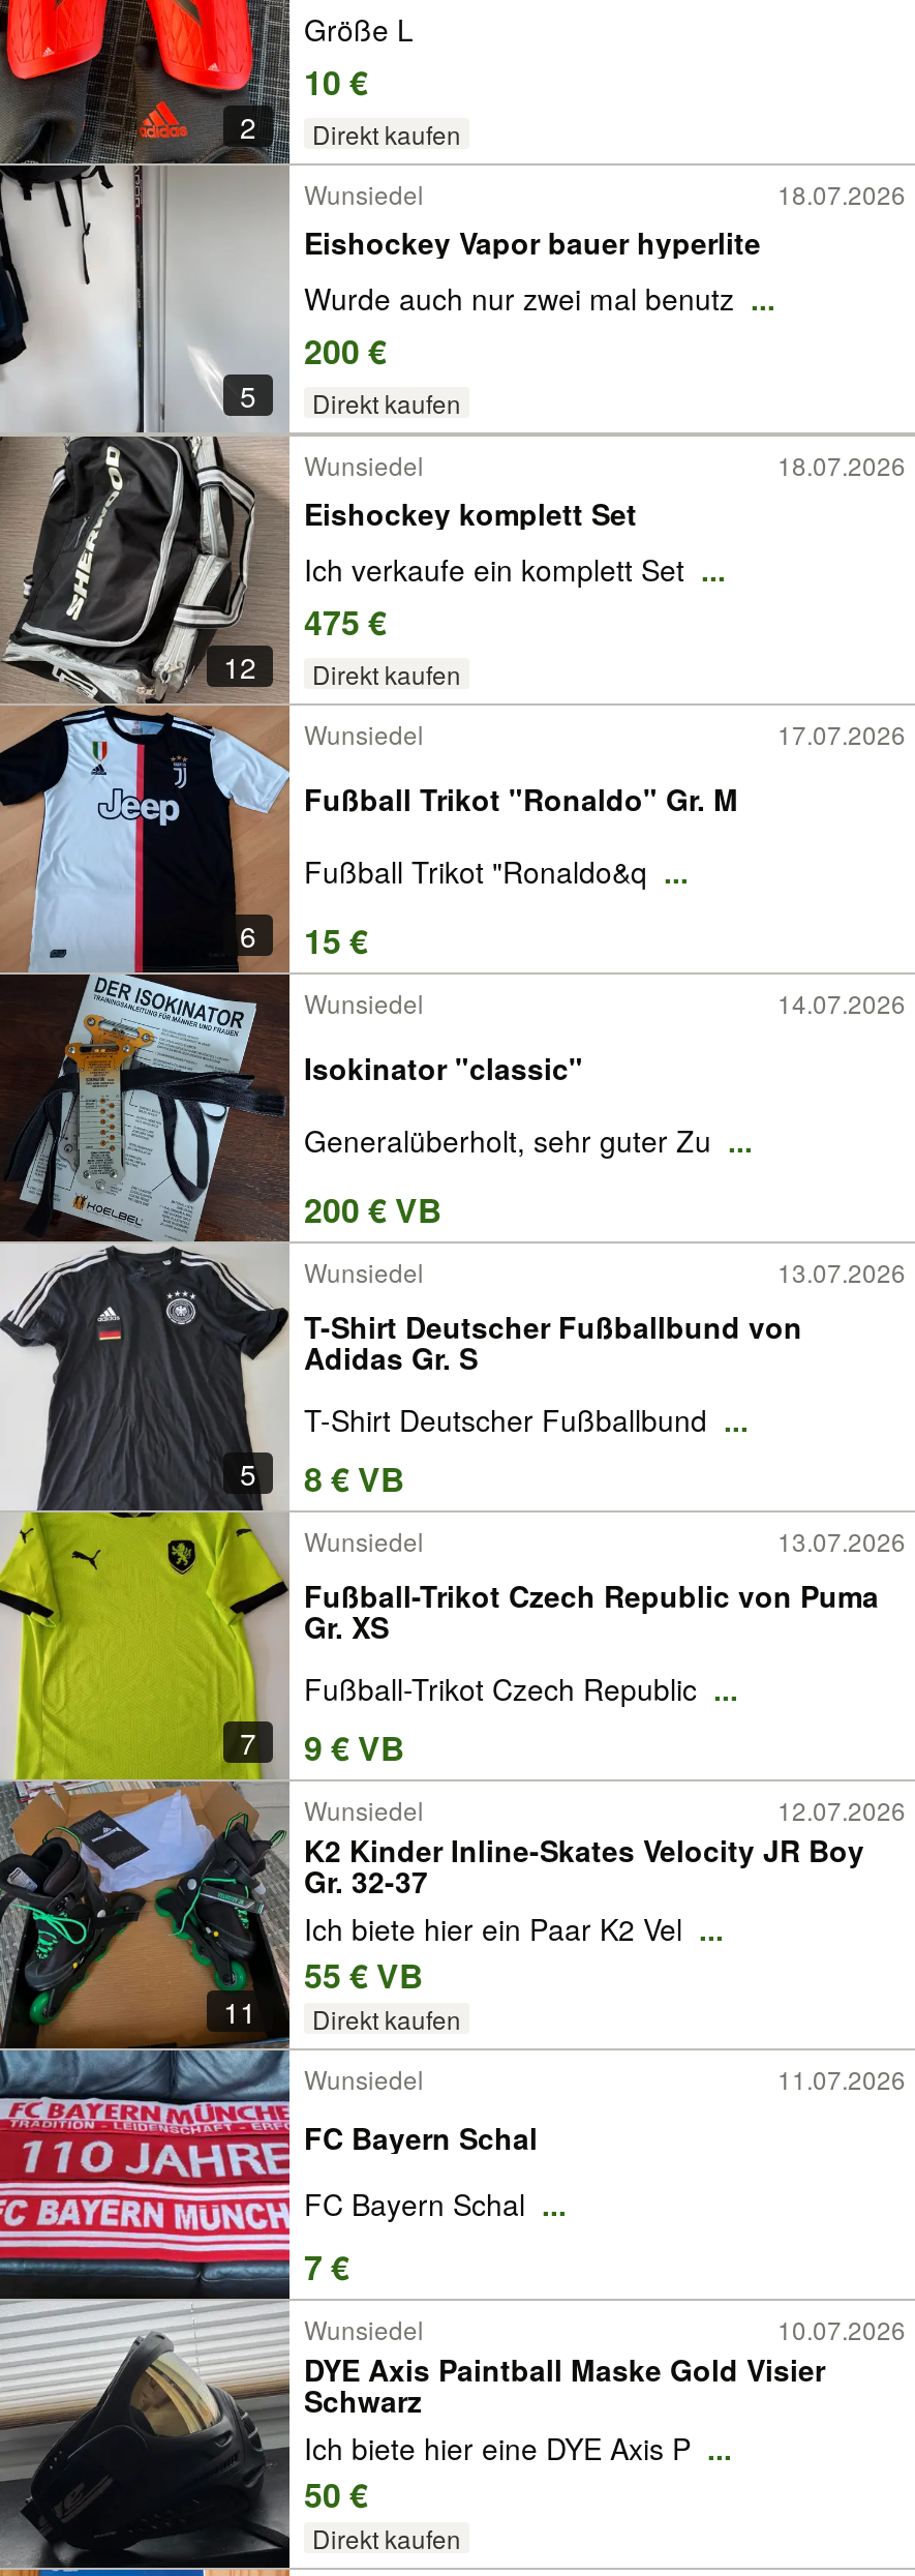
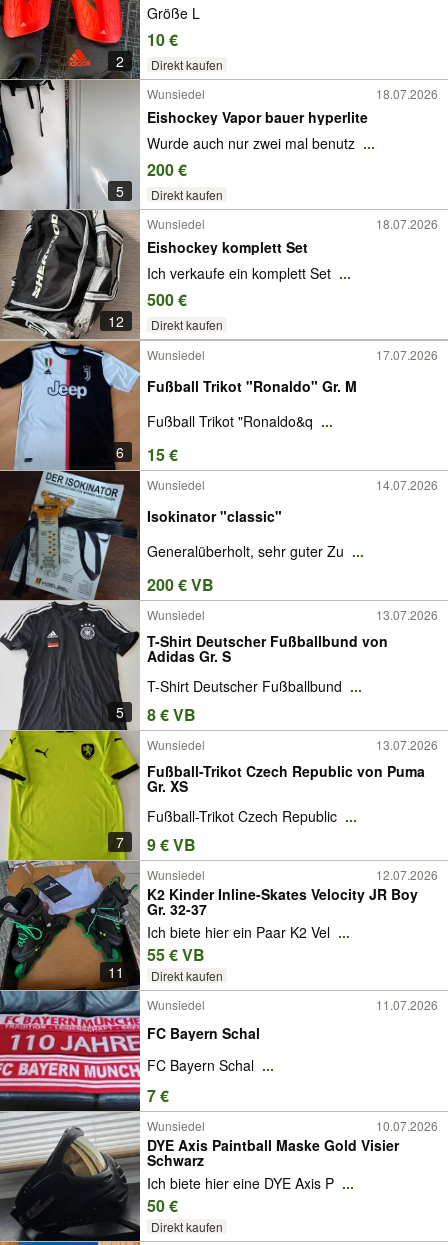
[304,598,387,646] 475 € -> [147,288,187,311] 500 €

